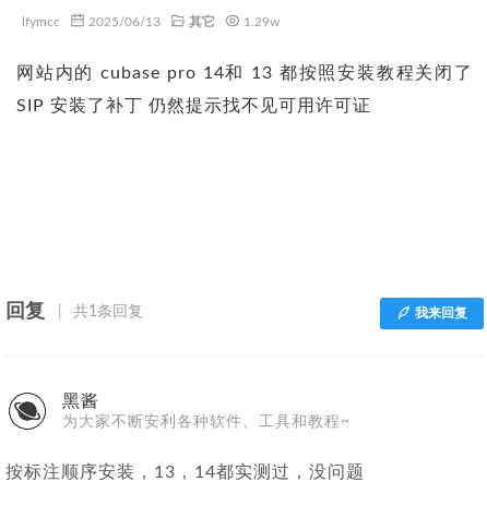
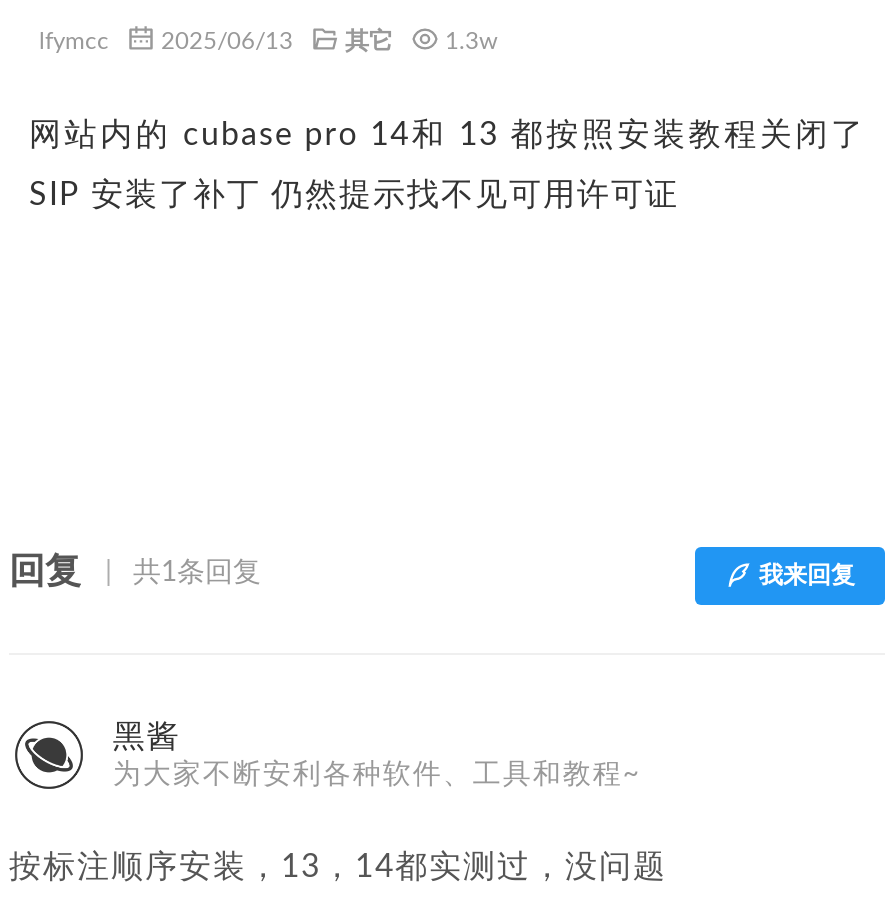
[243,15,280,28] 1.29w -> [445,29,497,53] 1.3w

